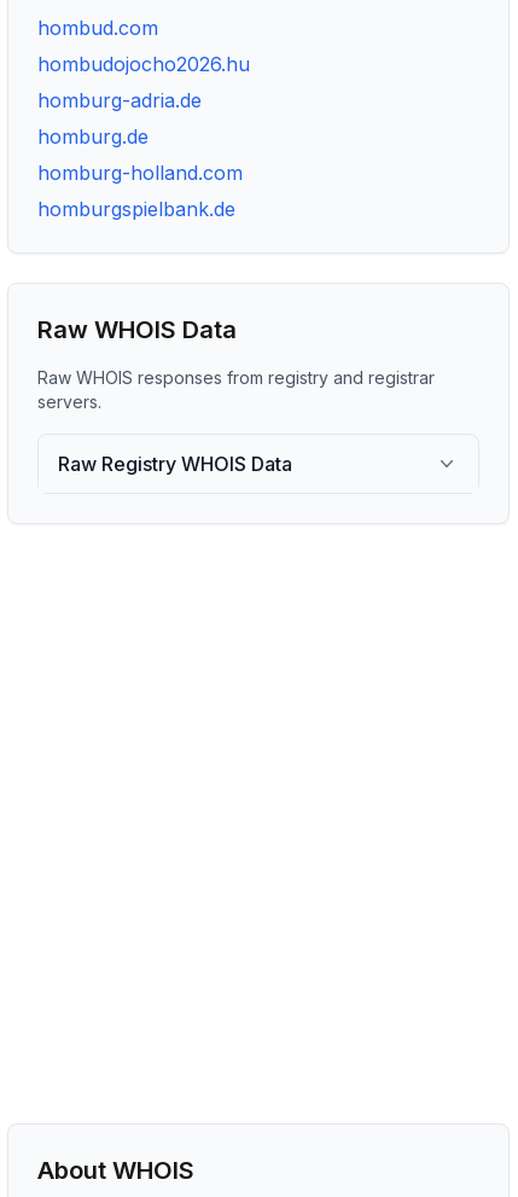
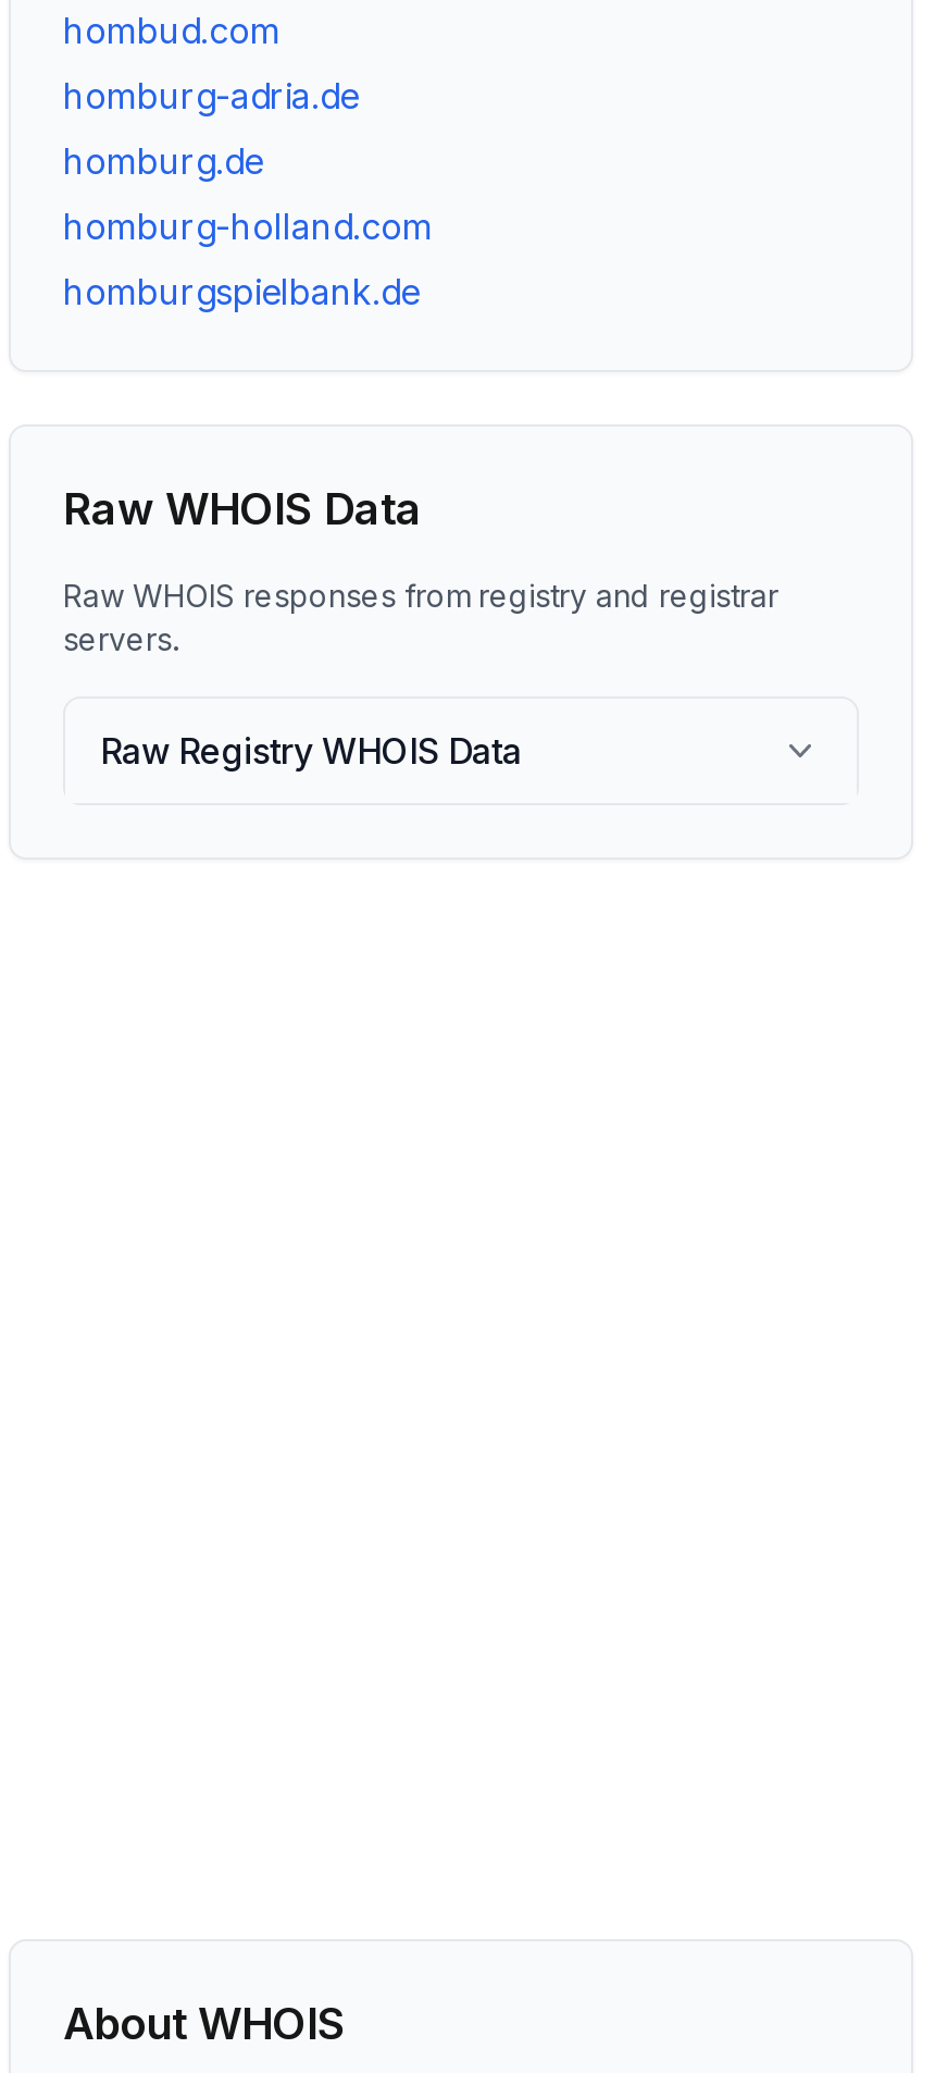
[37,52,250,76] hombudojocho2026.hu -> none

